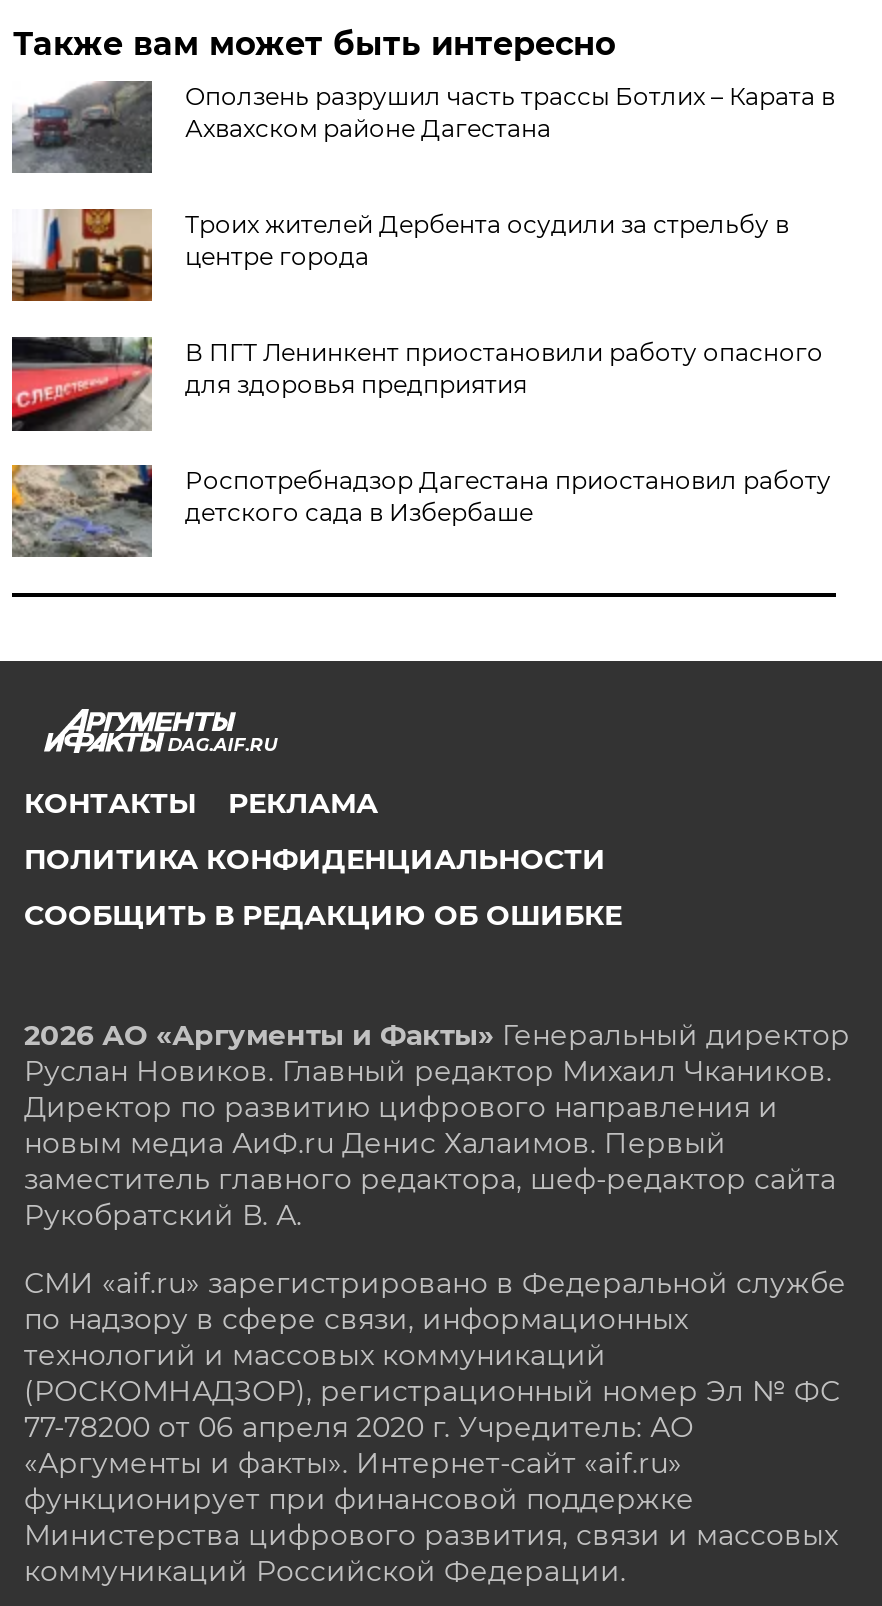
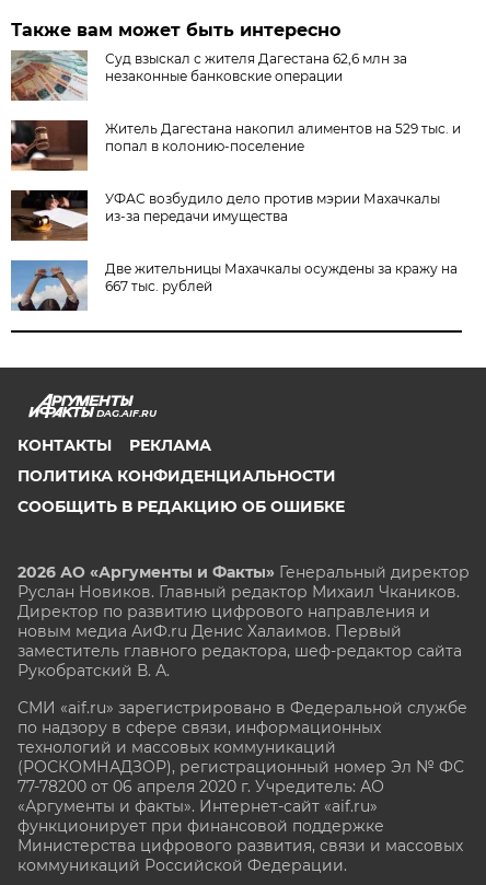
[10,81,835,175] [image] | Оползень разрушил часть трассы Ботлих – Карата в | Ахвахском районе Дагестана -> [10,49,408,102] [image] | Суд взыскал с жителя Дагестана 62,6 млн за | незаконные банковские операции
[12,207,789,303] [image] | Троих жителей Дербента осудили за стрельбу в | центре города -> [10,119,461,172] [image] | Житель Дагестана накопил алиментов на 529 тыс. и | попал в колонию-поселение
[10,335,823,431] [image] | В ПГТ Ленинкент приостановили работу опасного | для здоровья предприятия -> [10,189,440,242] [image] | УФАС возбудило дело против мэрии Махачкалы | из-за передачи имущества
[10,463,831,559] [image] | Роспотребнадзор Дагестана приостановил работу | детского сада в Избербаше -> [10,259,458,312] [image] | Две жительницы Махачкалы осуждены за кражу на | 667 тыс. рублей

